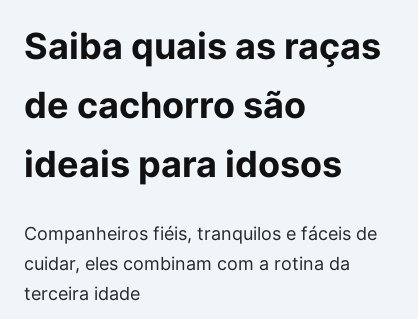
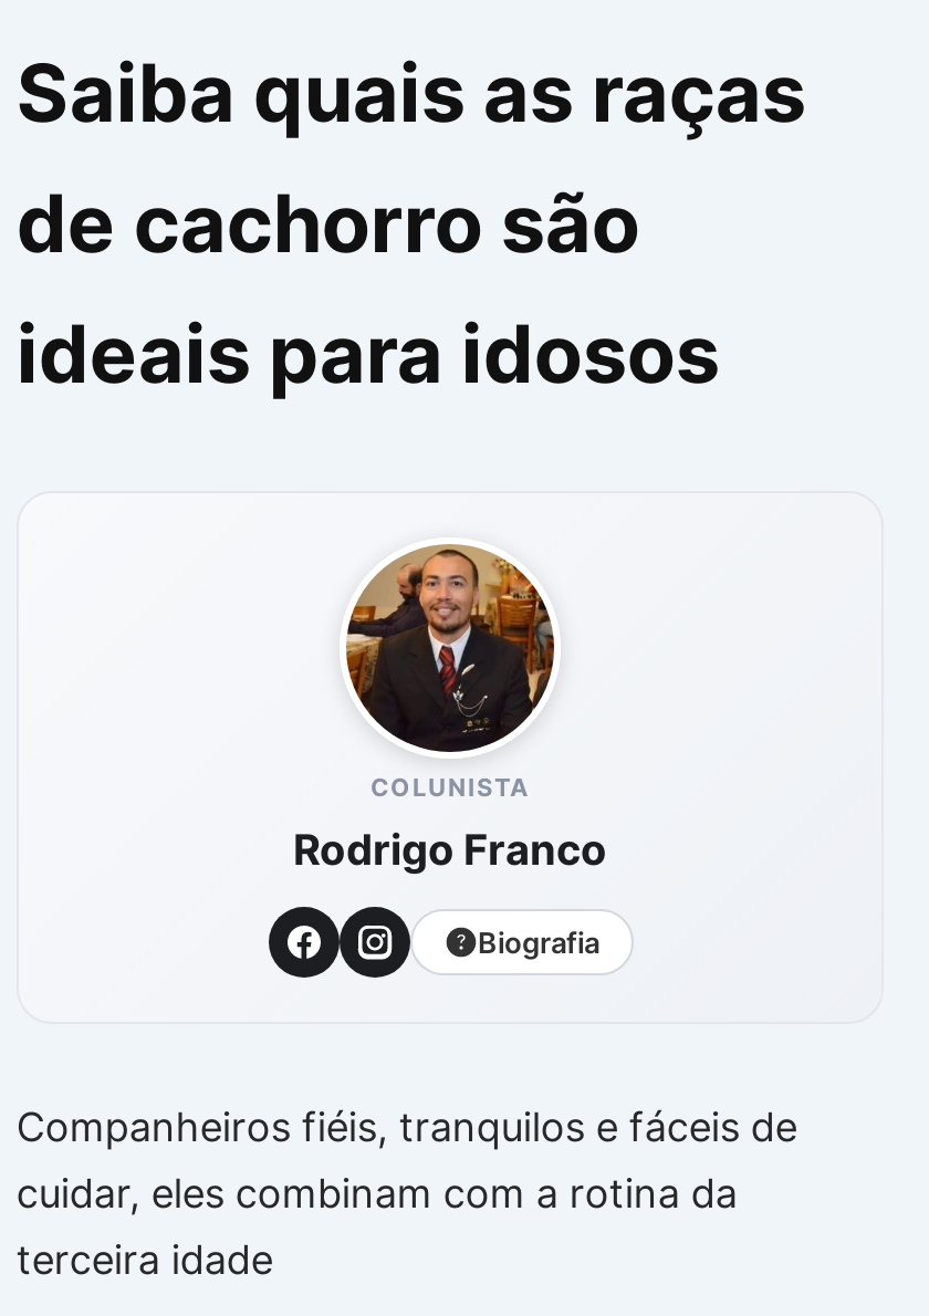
none -> [267,905,413,980] [image]
none -> [293,542,607,960] [image] | COLUNISTA | Rodrigo Franco | Biografia

